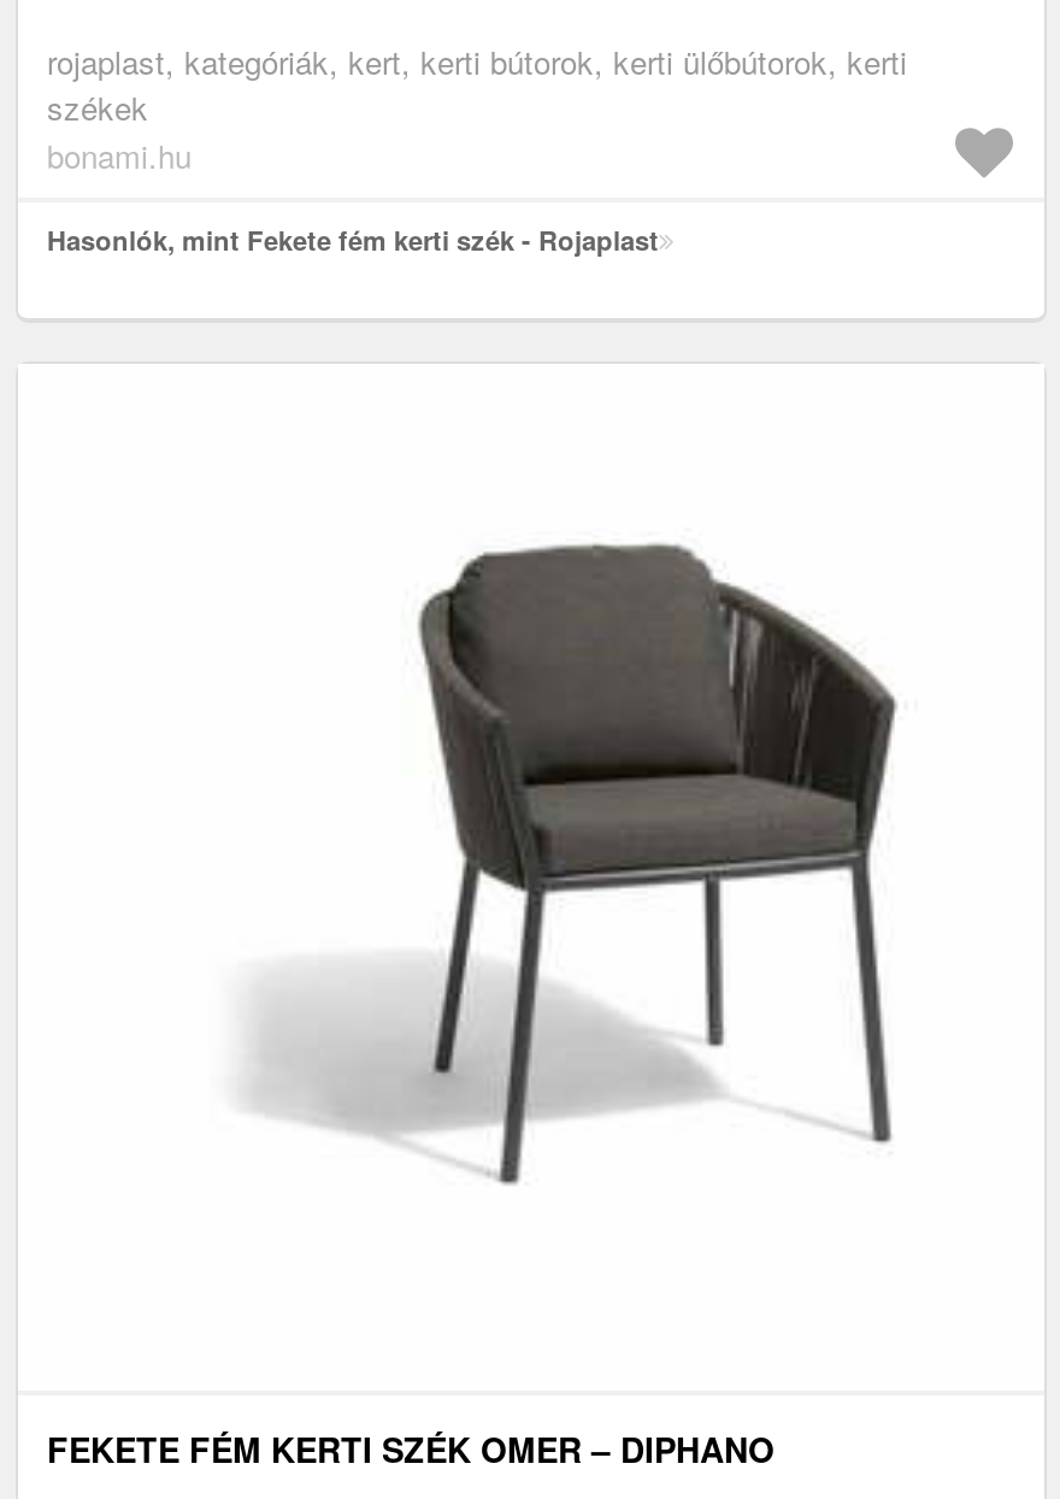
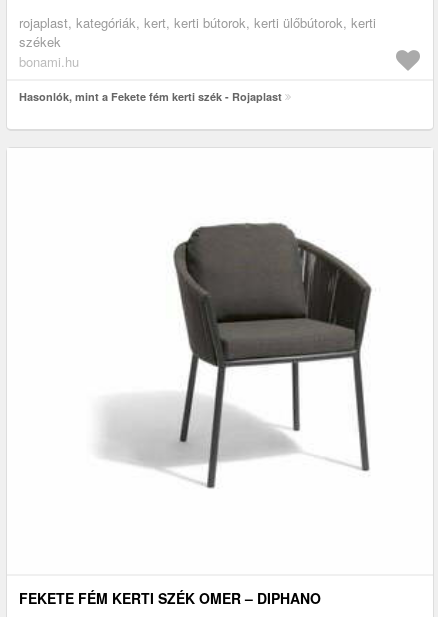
[47,221,659,257] Hasonlók, mint Fekete fém kerti szék - Rojaplast -> [19,89,282,104] Hasonlók, mint a Fekete fém kerti szék - Rojaplast

